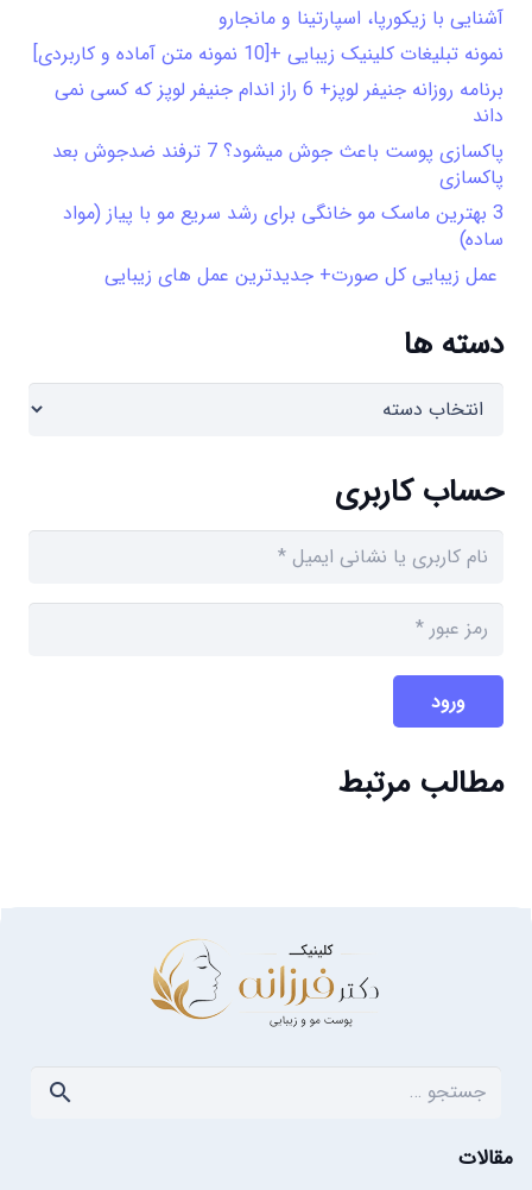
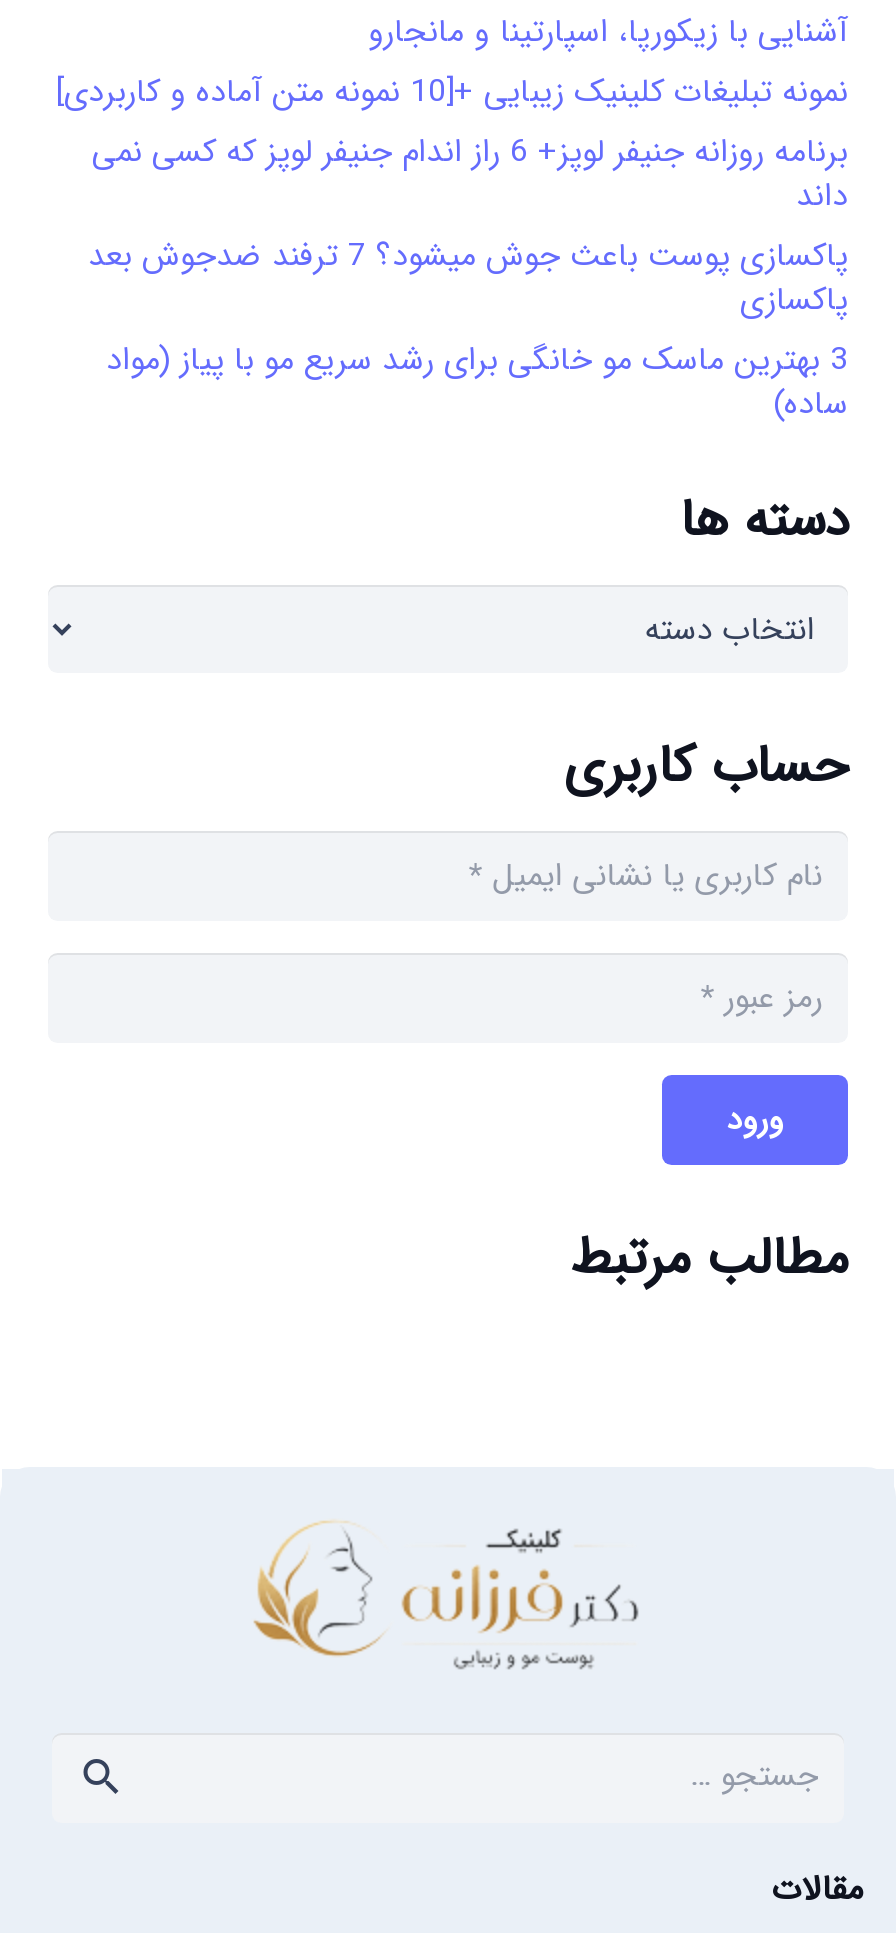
[104,261,503,290] عمل زیبایی کل صورت+ جدیدترین عمل های زیبایی -> none

